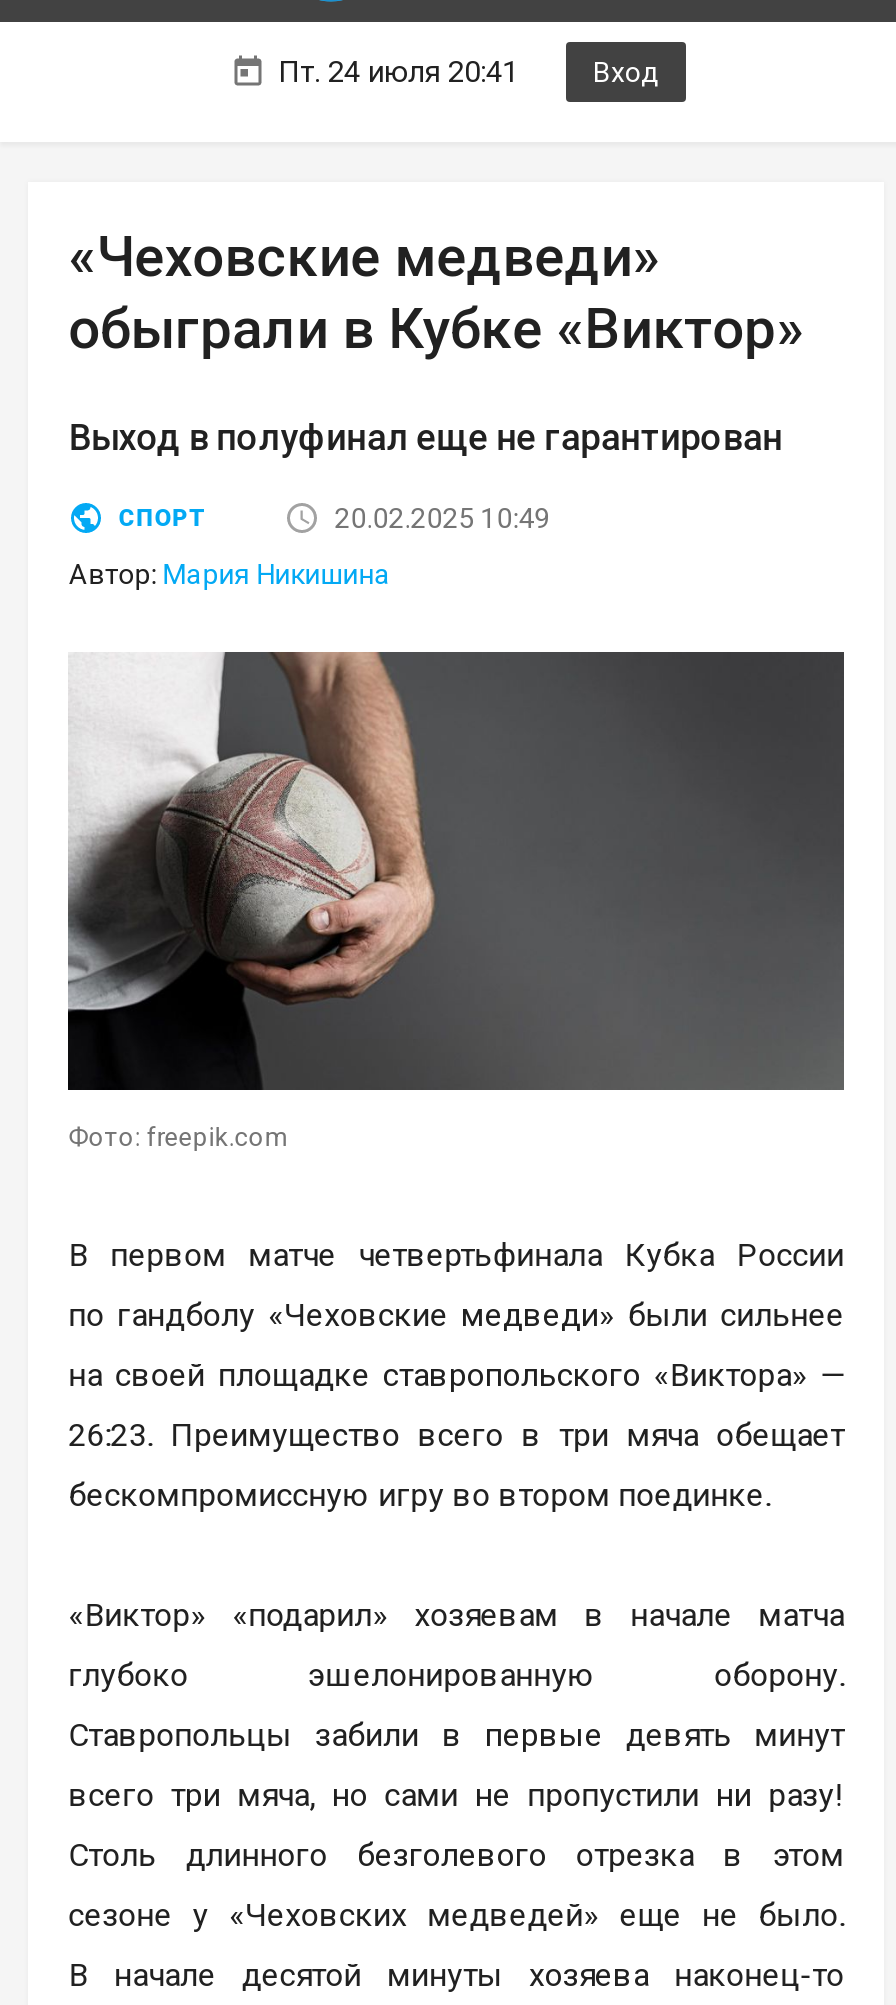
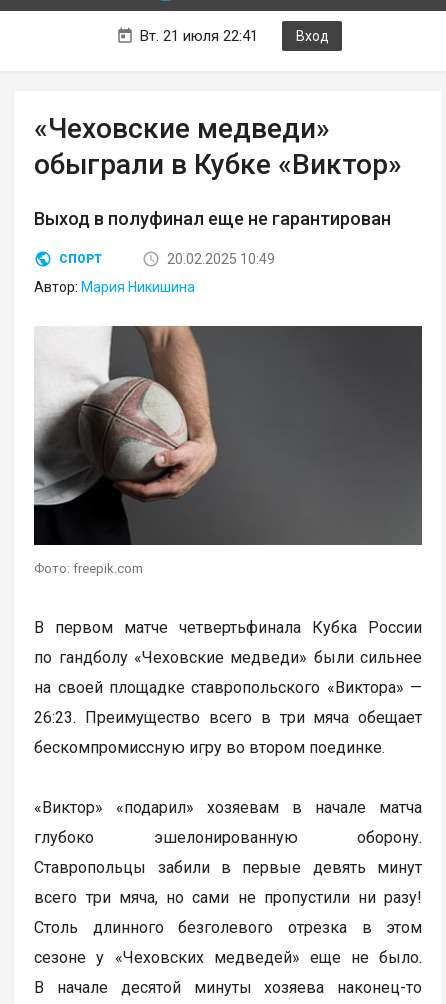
[278,55,518,91] Пт. 24 июля 20:41 -> [140,27,258,45] Вт. 21 июля 22:41

